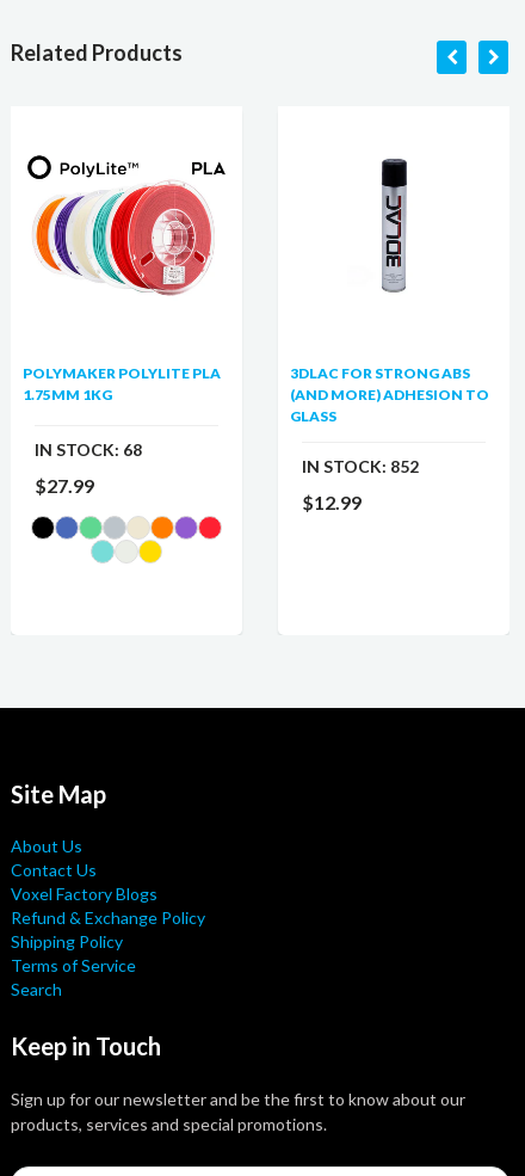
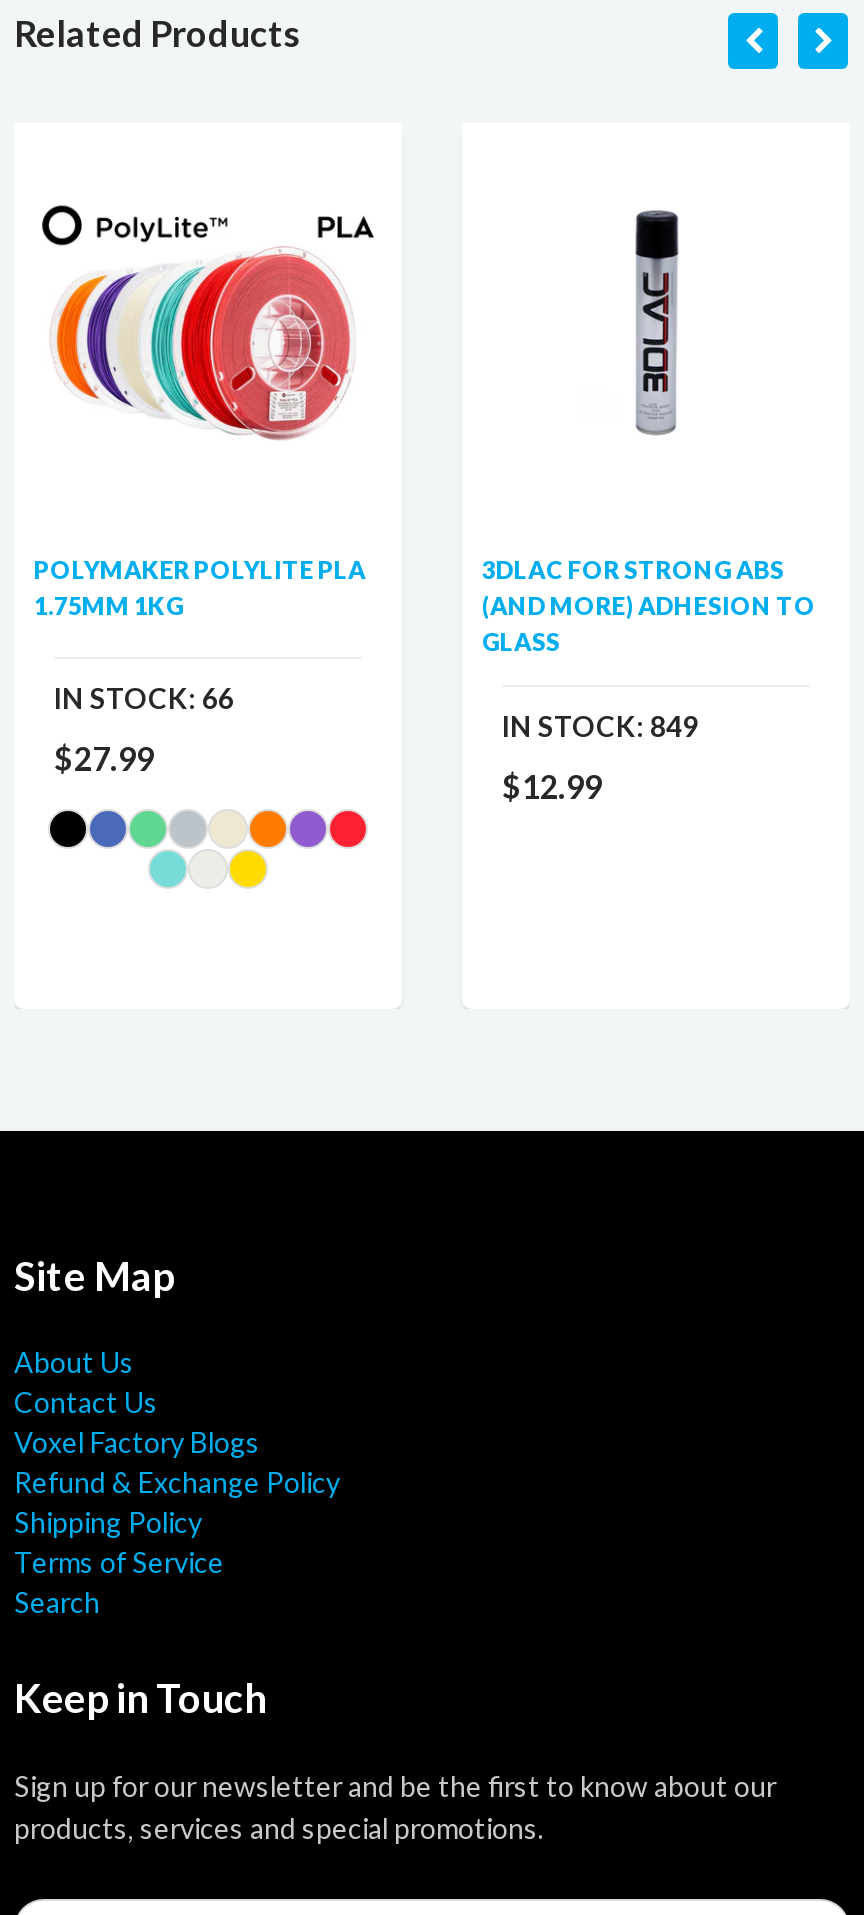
[35,439,142,459] IN STOCK: 68 -> [54,680,234,714] IN STOCK: 66
[302,455,419,476] IN STOCK: 852 -> [502,708,698,742] IN STOCK: 849

